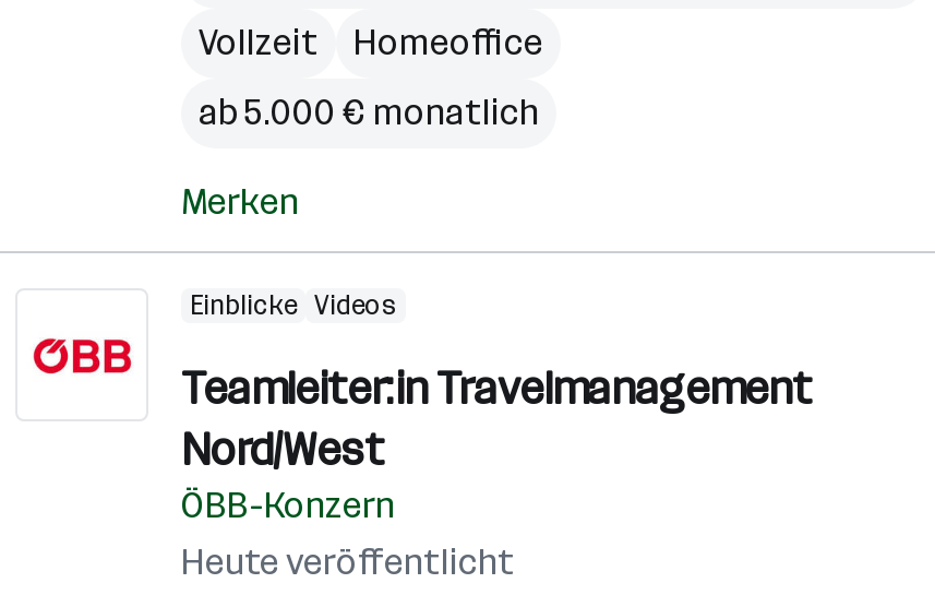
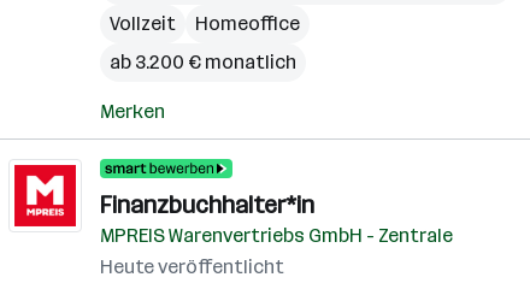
[199,92,539,133] ab 5.000 € monatlich -> [110,51,296,73] ab 3.200 € monatlich
[26,290,814,526] [image] | Einblicke Videos | Teamleiter:in Travelmanagement | Nord/West | ÖBB-Konzern -> [13,164,453,247] [image] | Finanzbuchhalter*in | MPREIS Warenvertriebs GmbH - Zentrale

